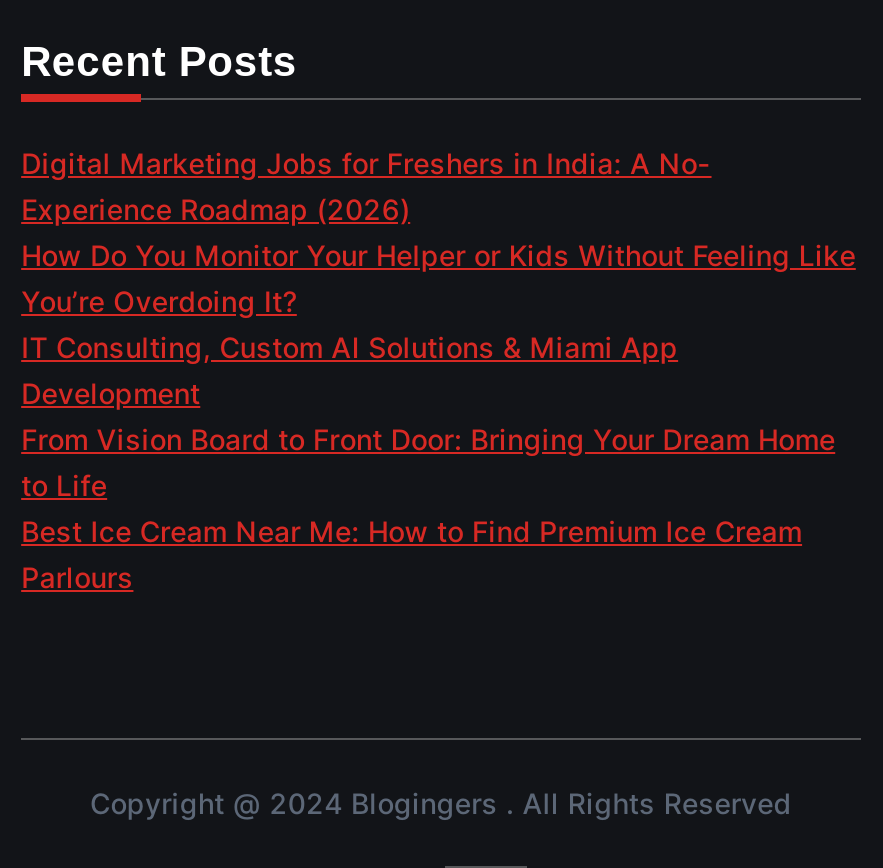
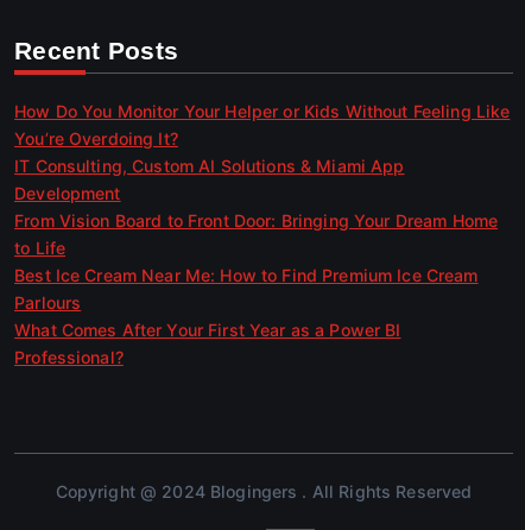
[21,146,712,226] Digital Marketing Jobs for Freshers in India: A No- | Experience Roadmap (2026) -> none
moved [21,238,856,594] -> [14,101,510,312]: How Do You Monitor Your Helper or Kids Without Feeling Like | You’re Overdoing It? | IT Consulting, Custom AI Solutions & Miami App | Development | From Vision Board to Front Door: Bringing Your Dream Home | to Life | Best Ice Cream Near Me: How to Find Premium Ice Cream | Parlours
none -> [14,320,401,367] What Comes After Your First Year as a Power BI | Professional?

